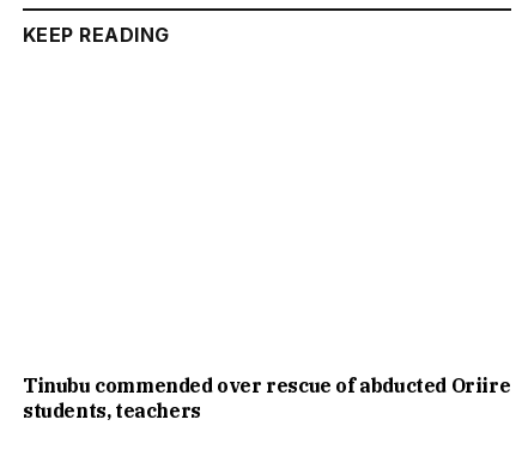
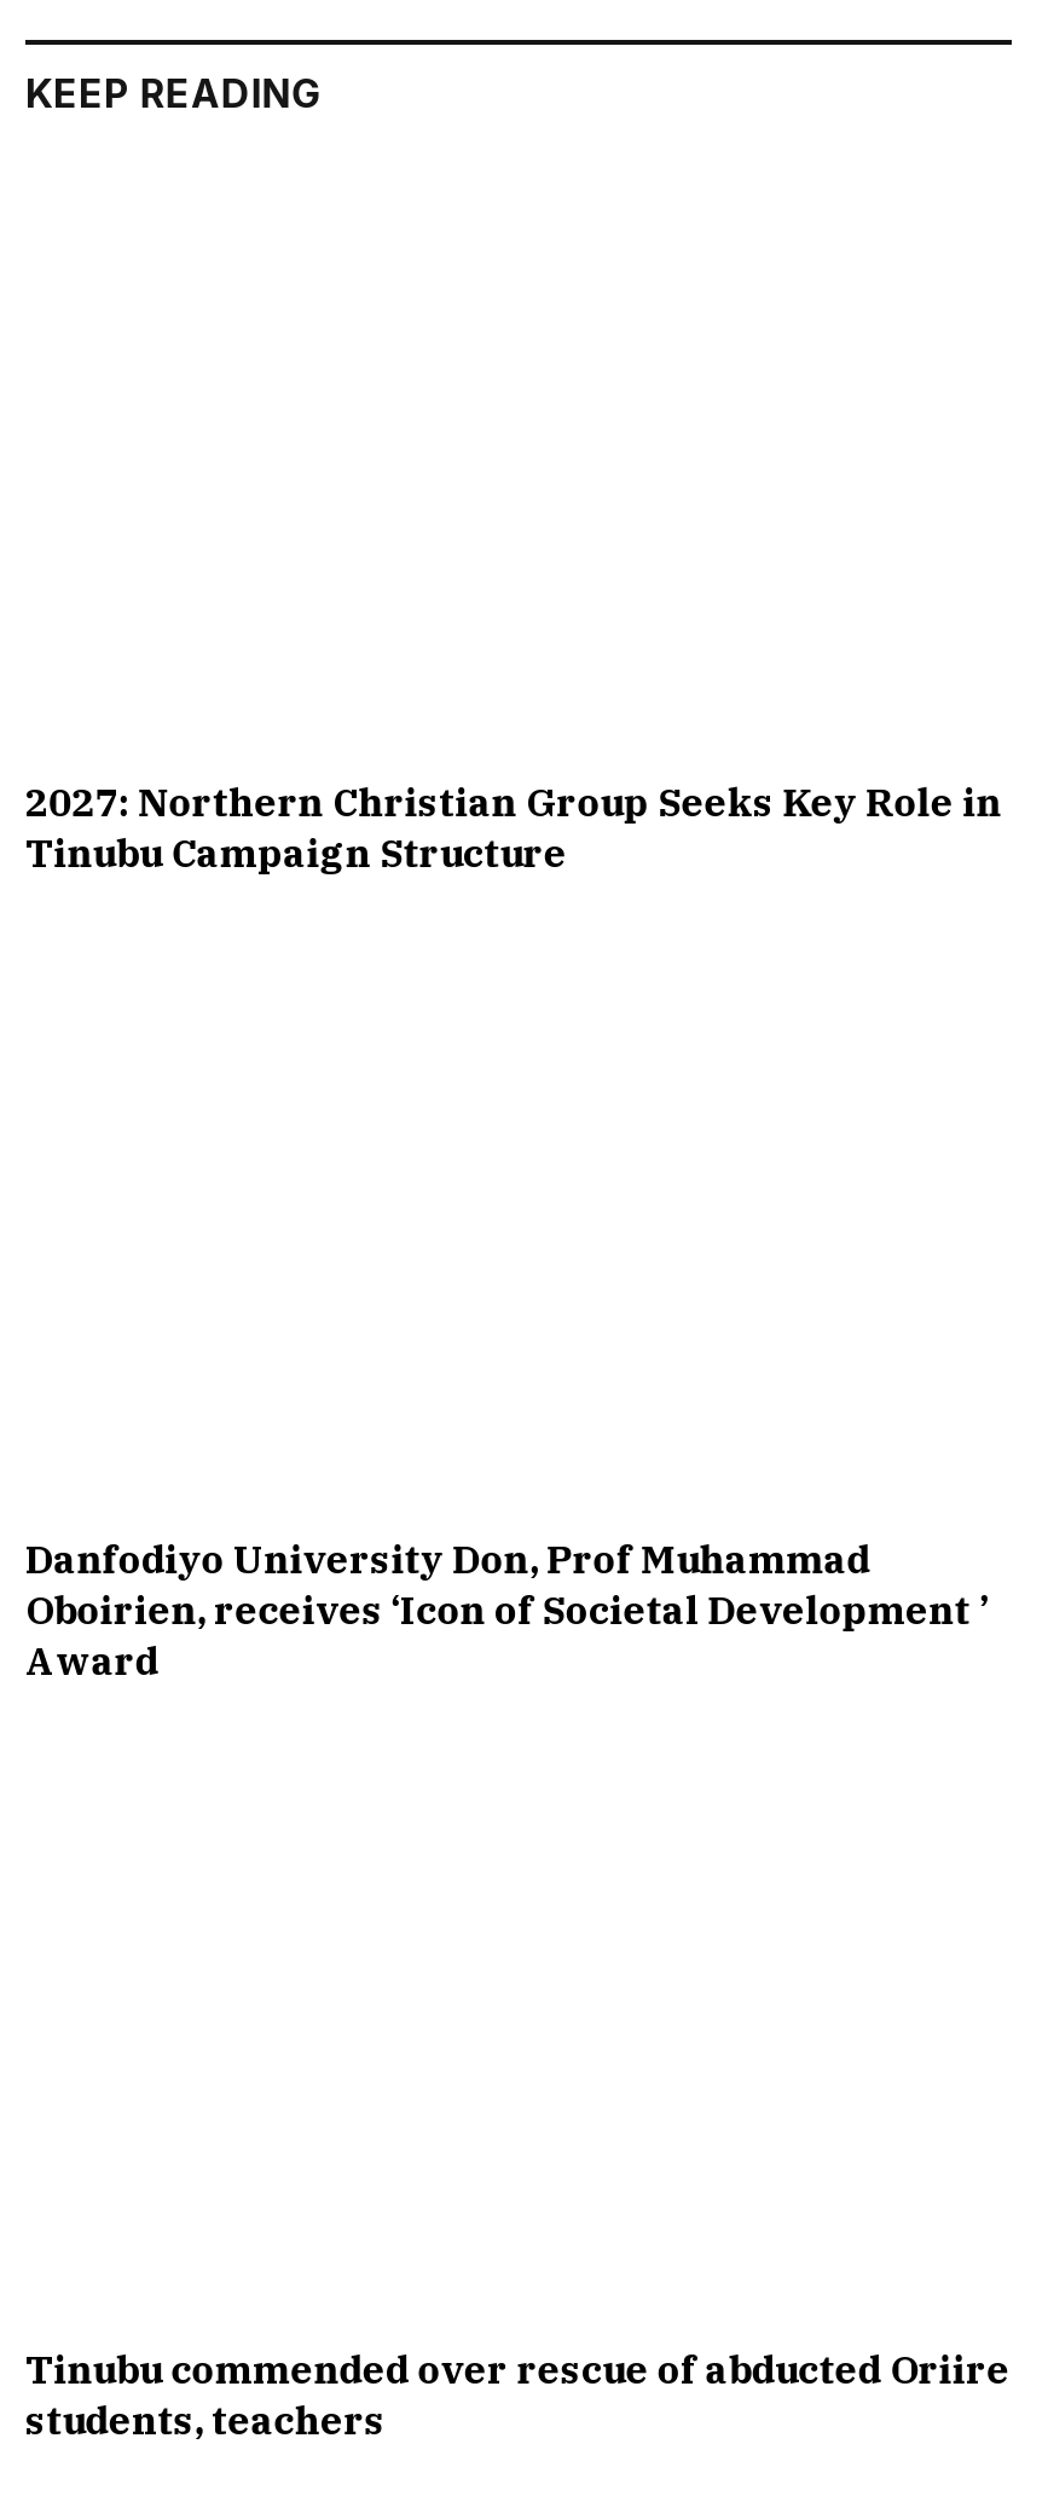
none -> [25,777,1002,876] 2027: Northern Christian Group Seeks Key Role in | Tinubu Campaign Structure
none -> [25,1535,988,1685] Danfodiyo University Don, Prof Muhammad | Oboirien, receives ‘Icon of Societal Development ’ | Award

